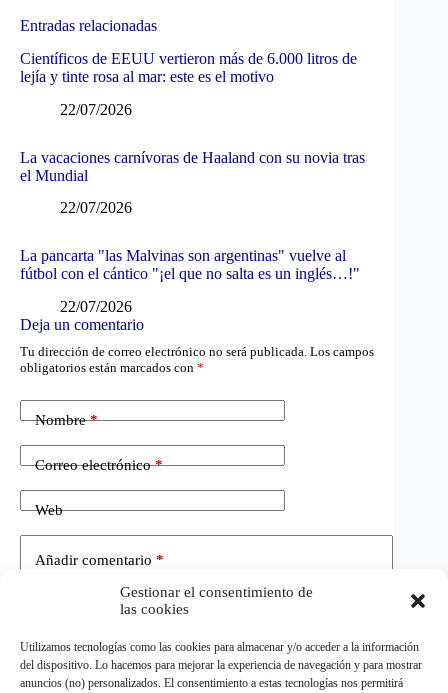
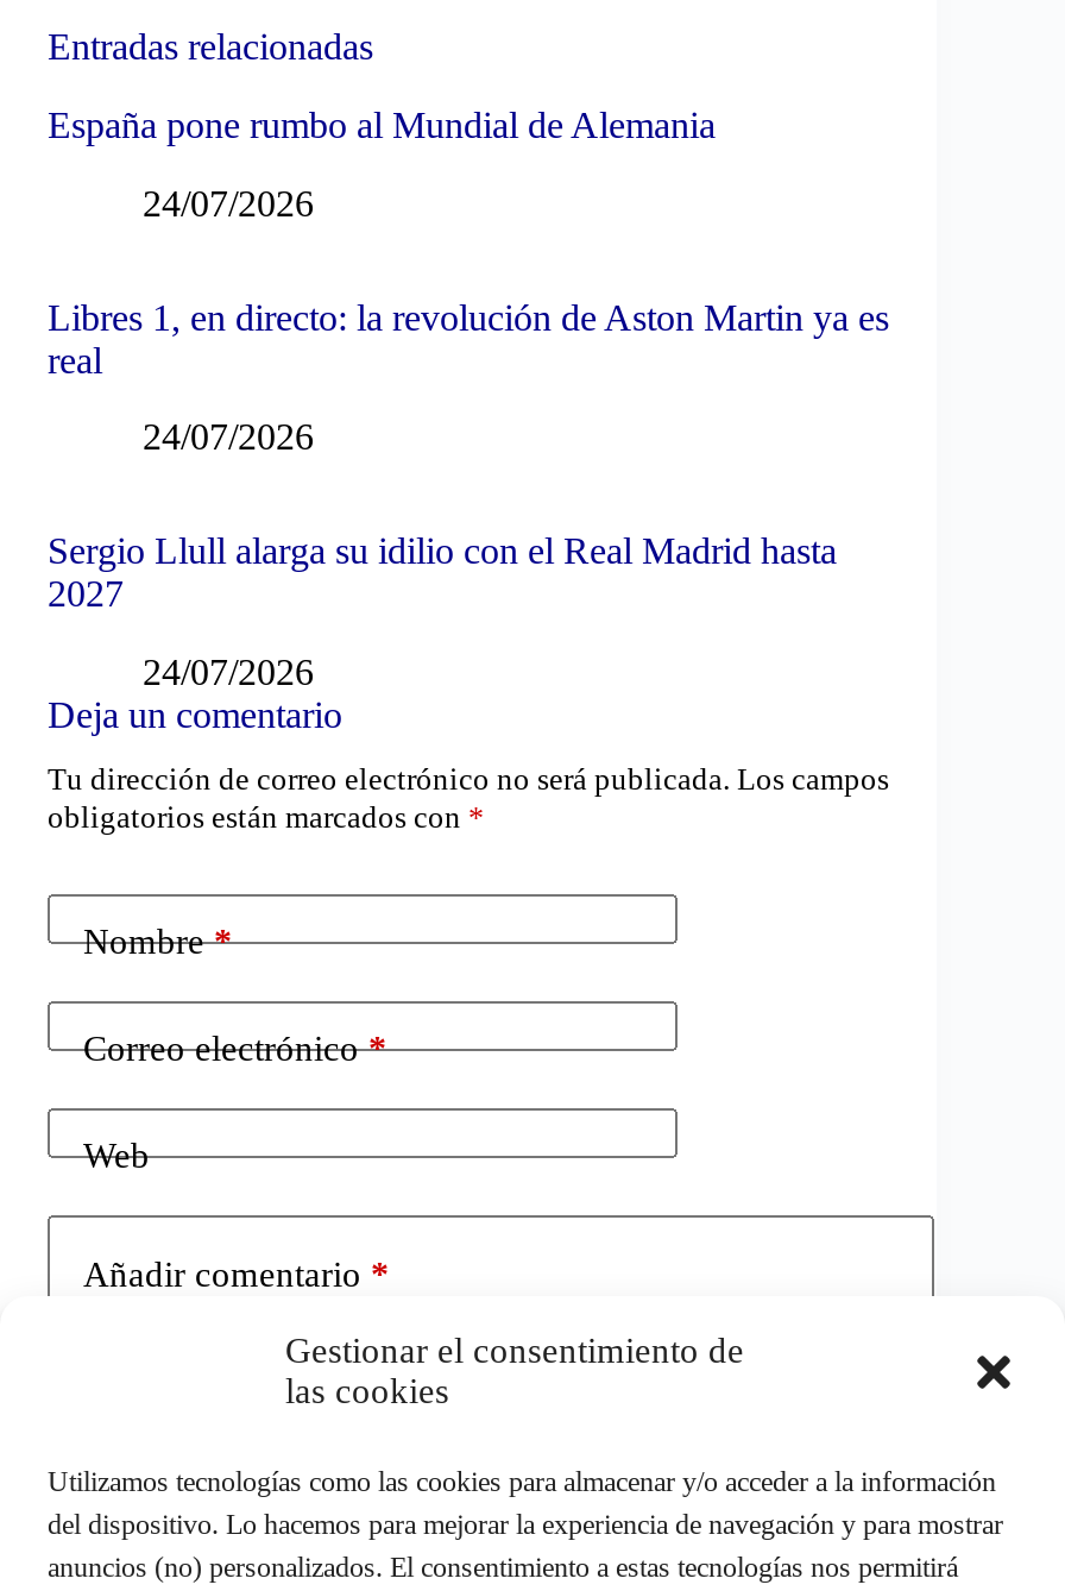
[20,50,357,85] Científicos de EEUU vertieron más de 6.000 litros de | lejía y tinte rosa al mar: este es el motivo -> [48,104,716,145] España pone rumbo al Mundial de Alemania
[60,101,132,118] 22/07/2026 -> [143,182,314,223] 24/07/2026
[20,149,365,184] La vacaciones carnívoras de Haaland con su novia tras | el Mundial -> [48,296,889,380] Libres 1, en directo: la revolución de Aston Martin ya es | real
[60,199,132,216] 22/07/2026 -> [143,417,314,458] 24/07/2026
[20,247,360,282] La pancarta "las Malvinas son argentinas" vuelve al | fútbol con el cántico "¡el que no salta es un inglés…!" -> [48,531,837,615] Sergio Llull alarga su idilio con el Real Madrid hasta | 2027
[60,298,132,315] 22/07/2026 -> [143,652,314,693] 24/07/2026

